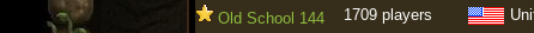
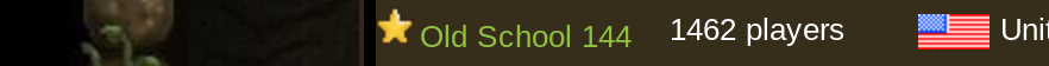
[217,6,432,27] Old School 144 1709 players -> [420,12,846,54] Old School 144 1462 players

